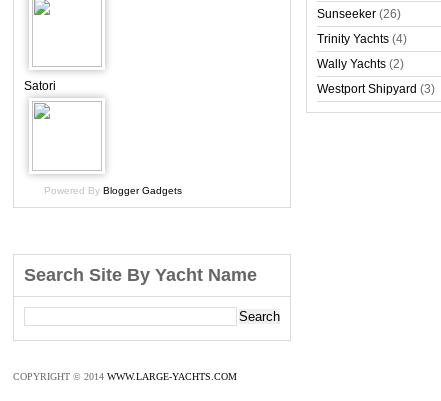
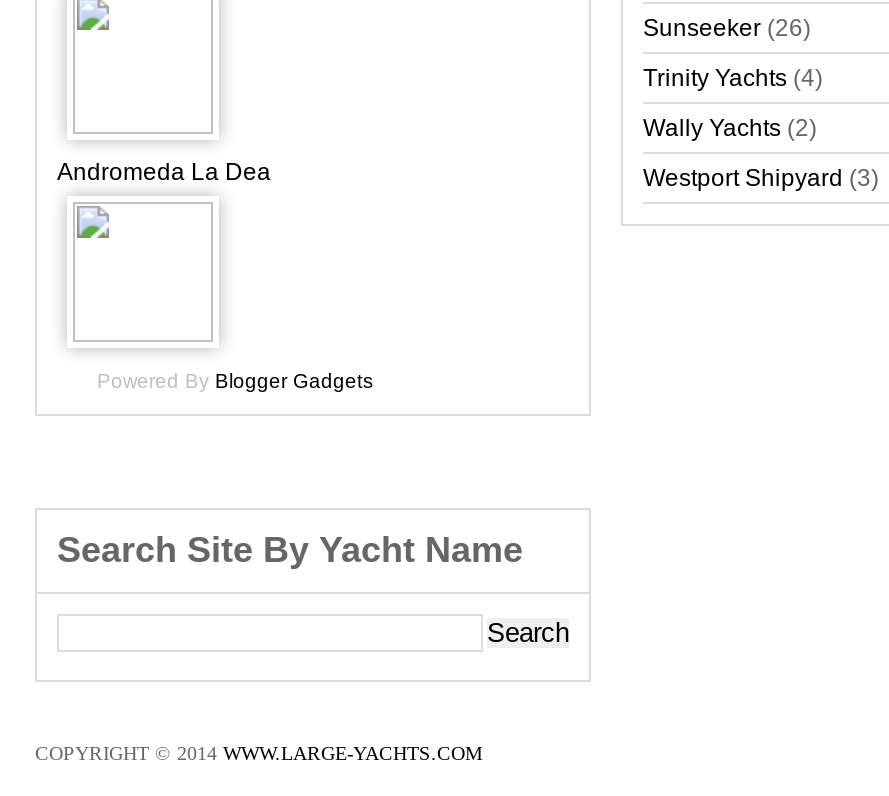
[24,79,56,93] Satori -> [57,158,271,186] Andromeda La Dea

